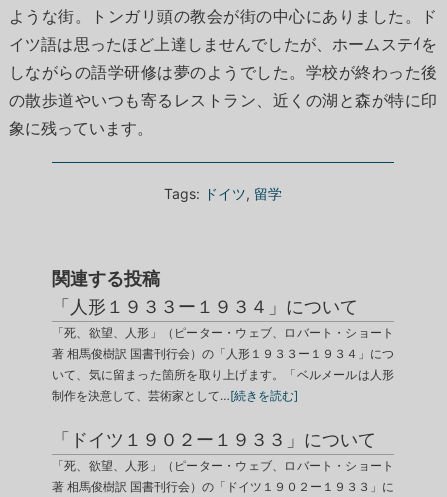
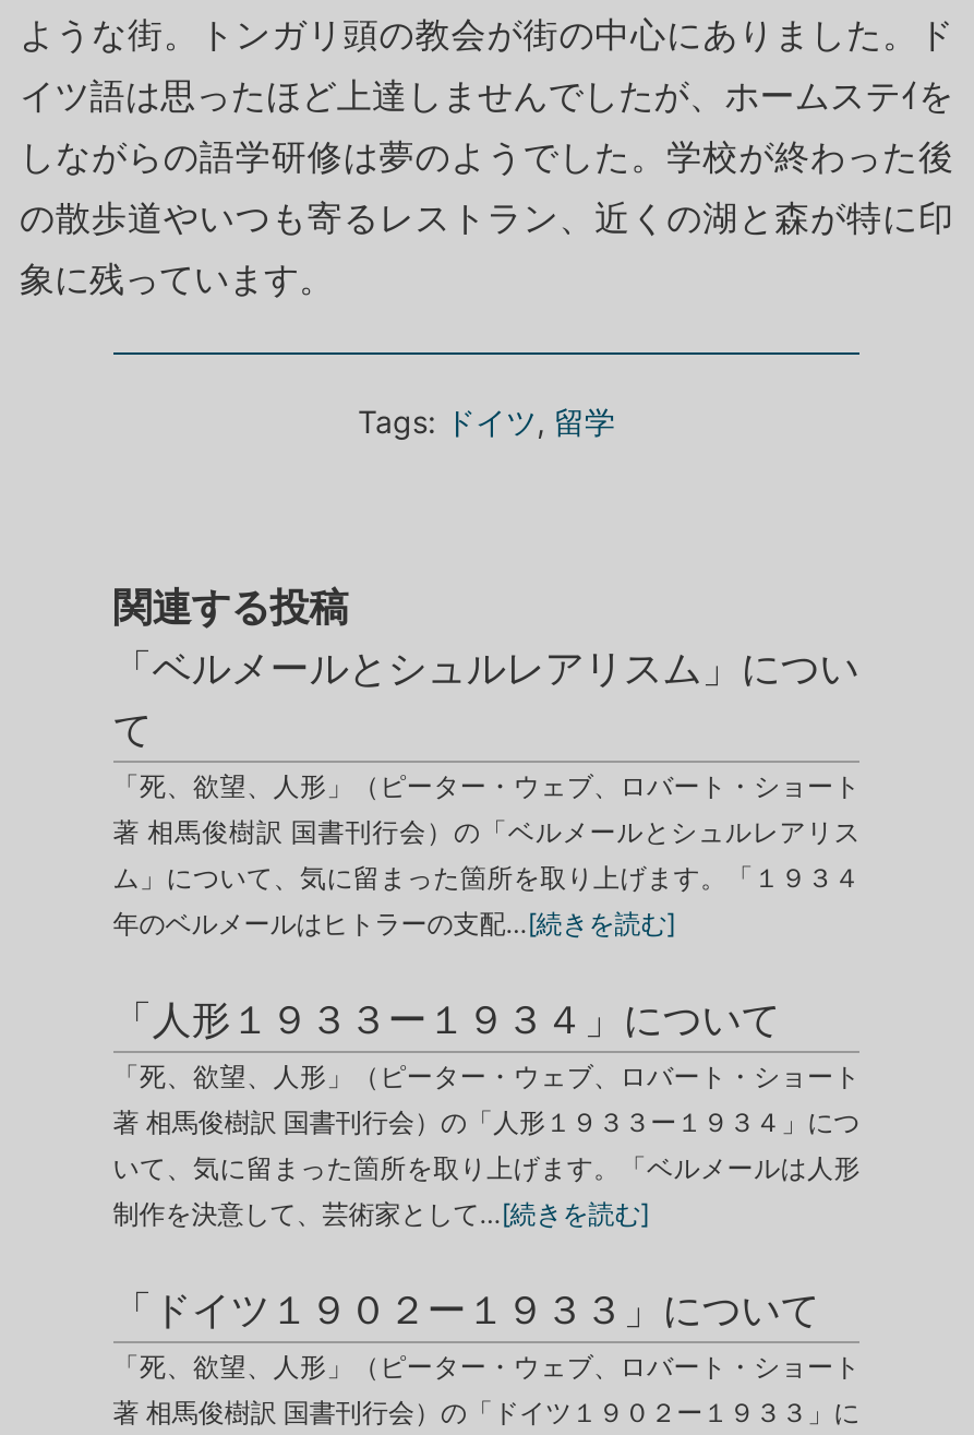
none -> [113,645,860,940] 「ベルメールとシュルレアリスム」につい | て | 「死、欲望、人形」（ピーター・ウェブ、ロバート・ショート | 著 相馬俊樹訳 国書刊行会）の「ベルメールとシュルレアリス | ム」について、気に留まった箇所を取り上げます。「１９３４ | 年のベルメールはヒトラーの支配…[続きを読む]

